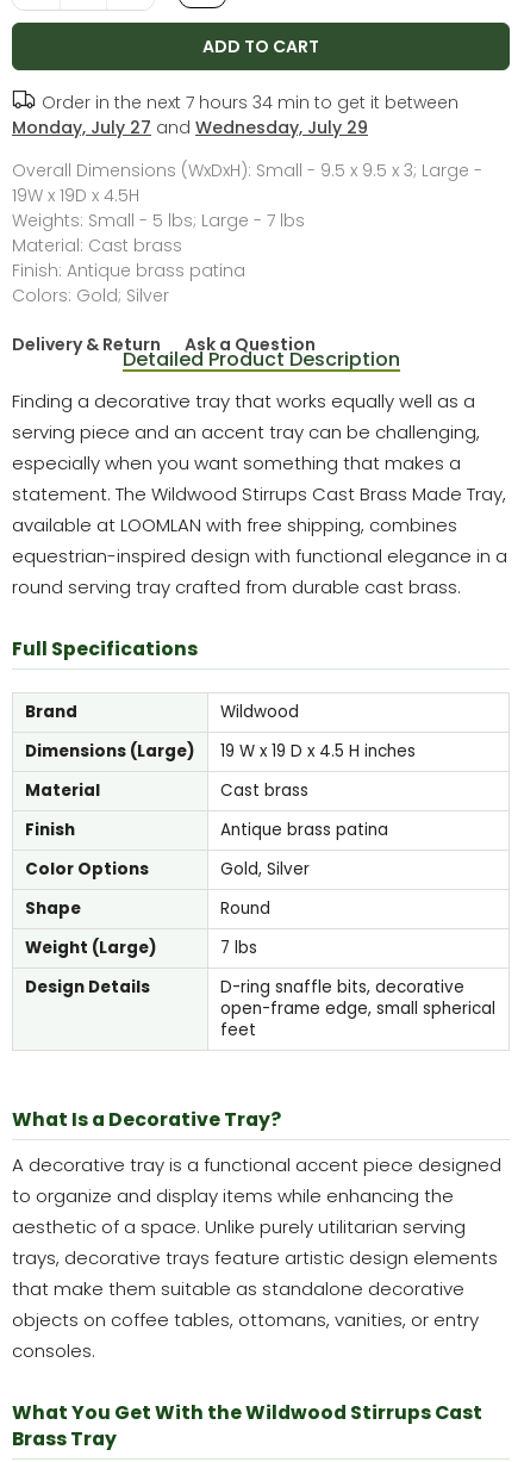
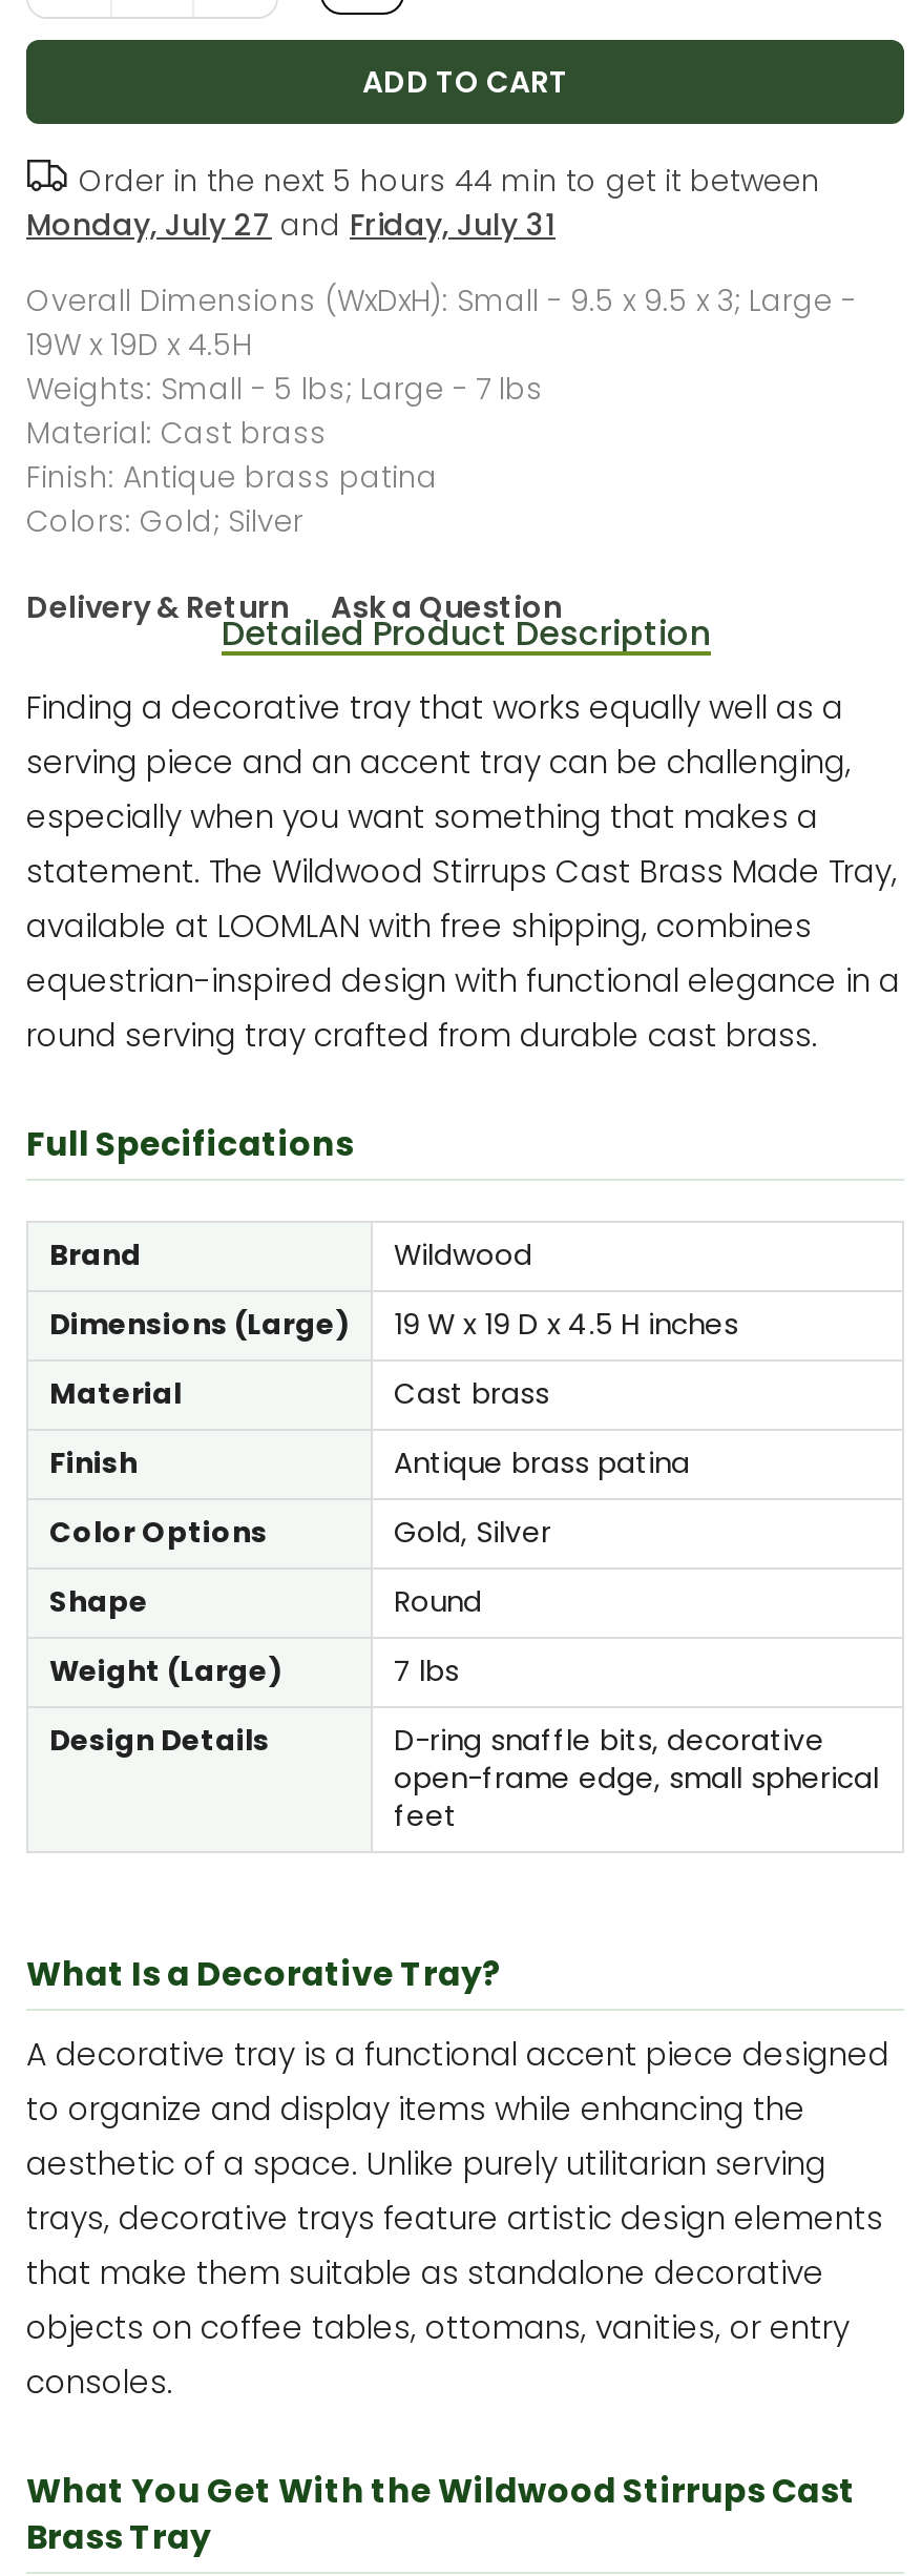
[42,91,458,114] Order in the next 7 hours 34 min to get it between -> [79,160,820,202] Order in the next 5 hours 44 min to get it between
[12,116,368,139] Monday, July 27 and Wednesday, July 29 -> [26,204,556,246] Monday, July 27 and Friday, July 31

